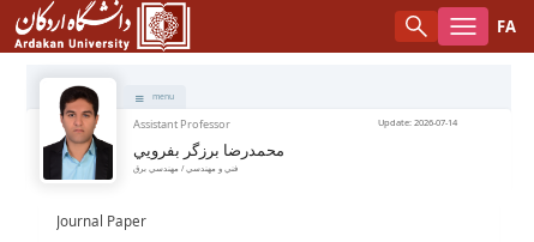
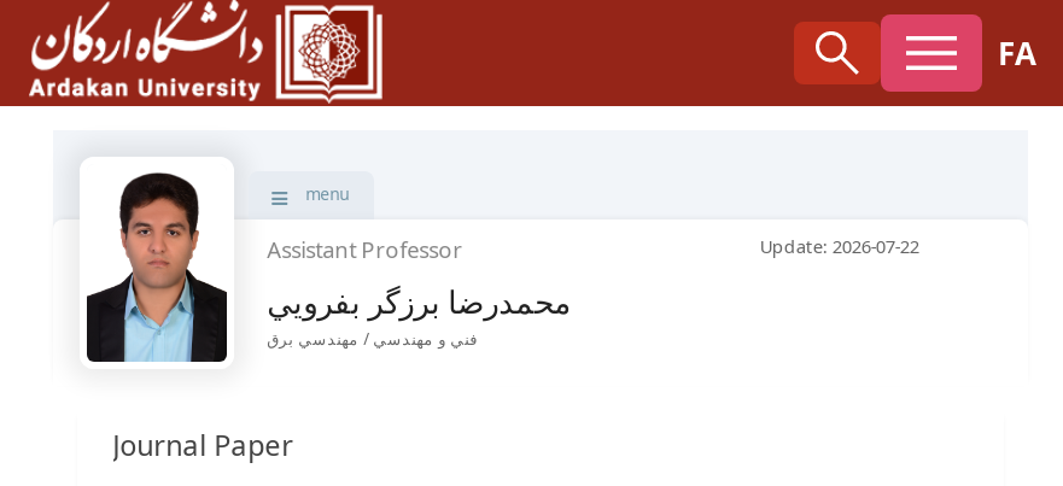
[378,116,457,128] Update: 2026-07-14 -> [760,234,919,258] Update: 2026-07-22

